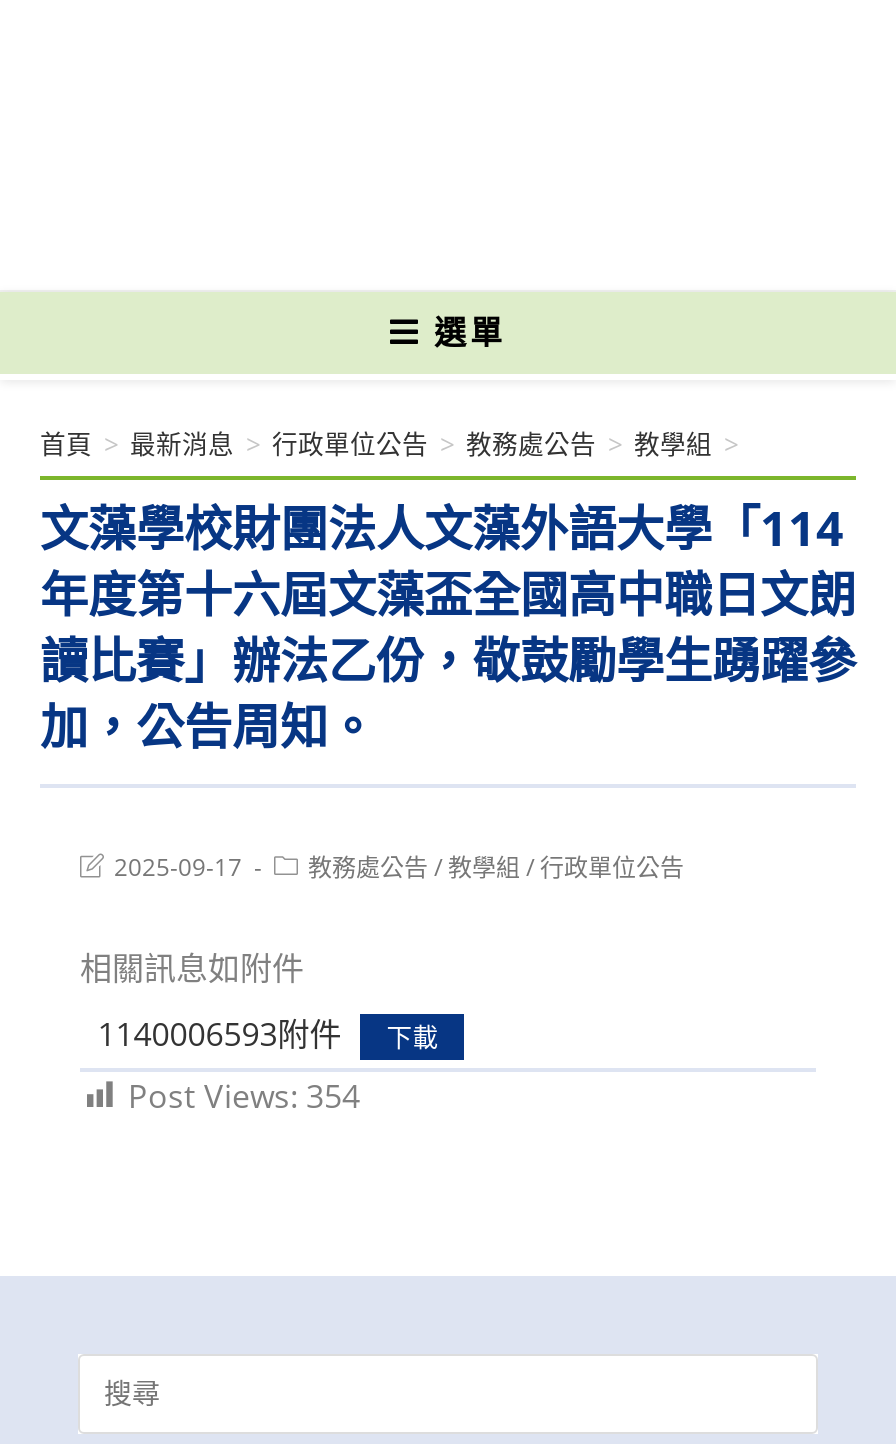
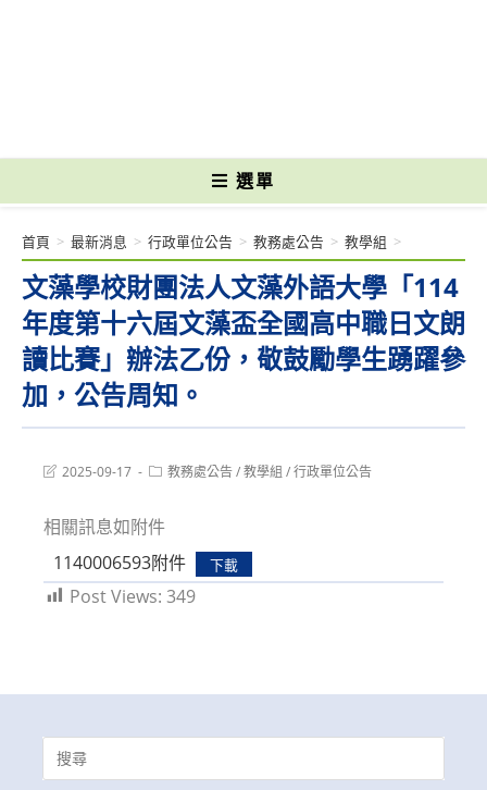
[128,1073,360,1117] Post Views: 354 -> [70,584,196,608] Post Views: 349

